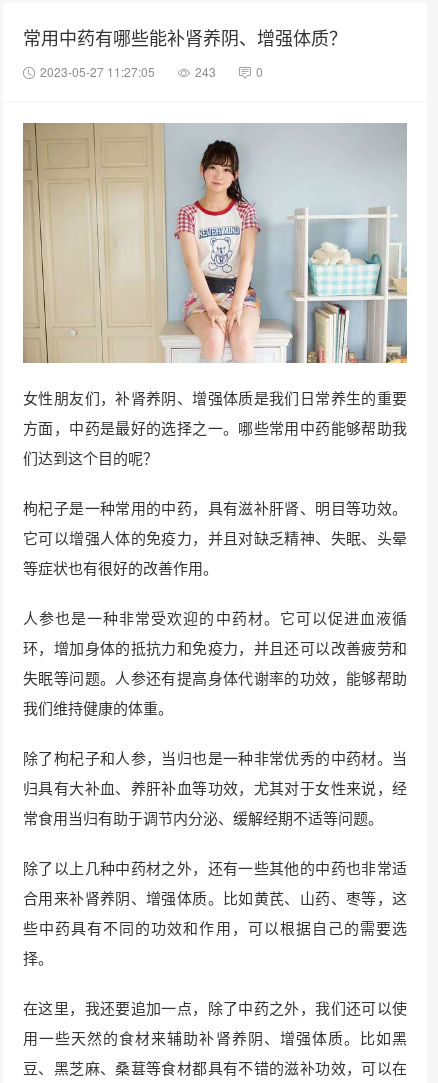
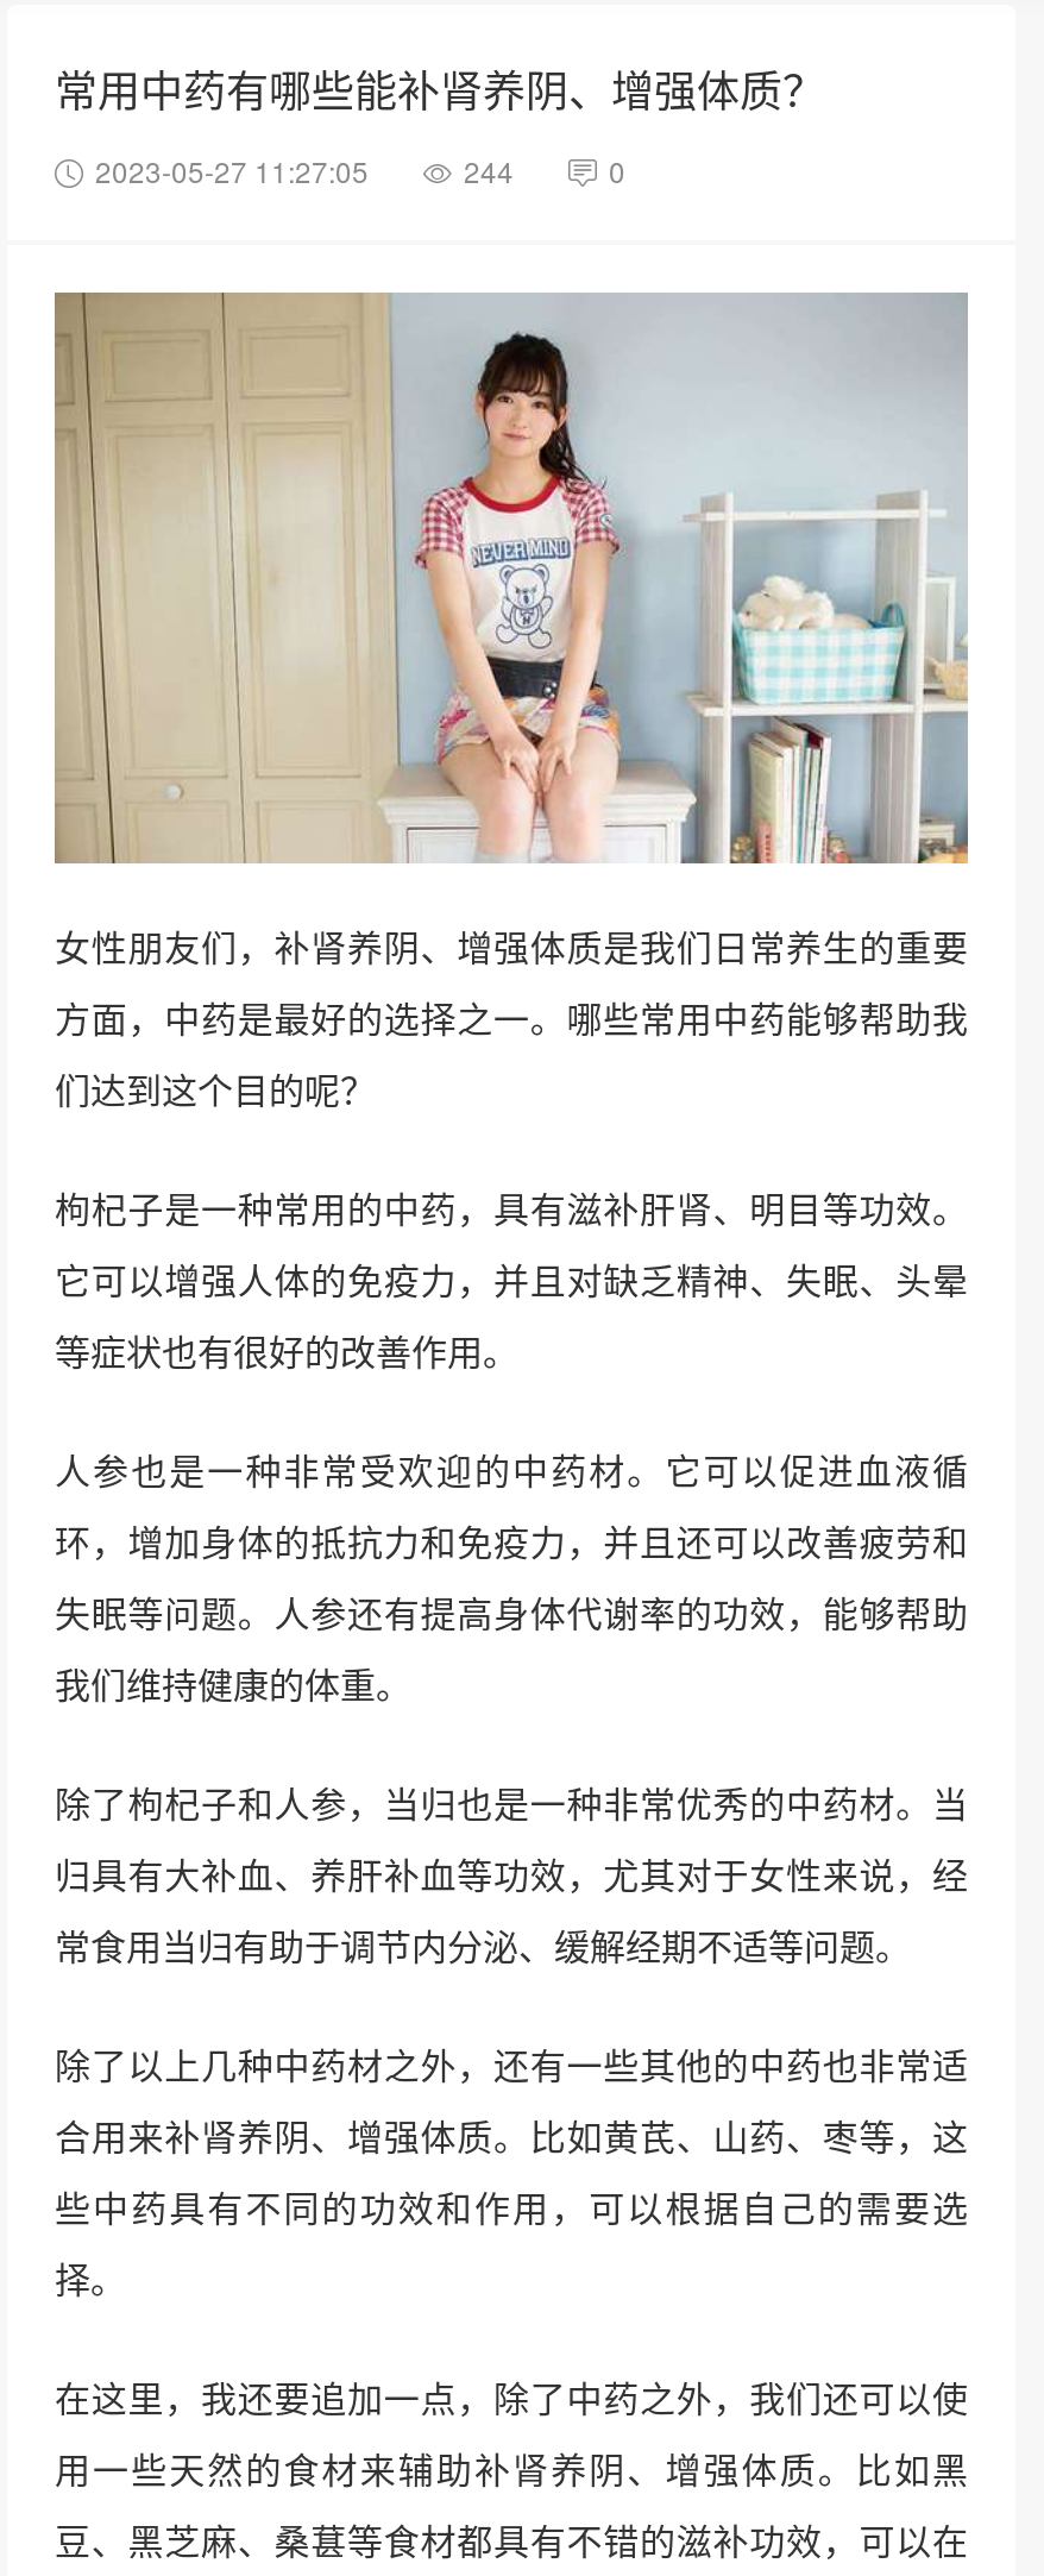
[195,63,216,80] 243 -> [464,150,514,190] 244

